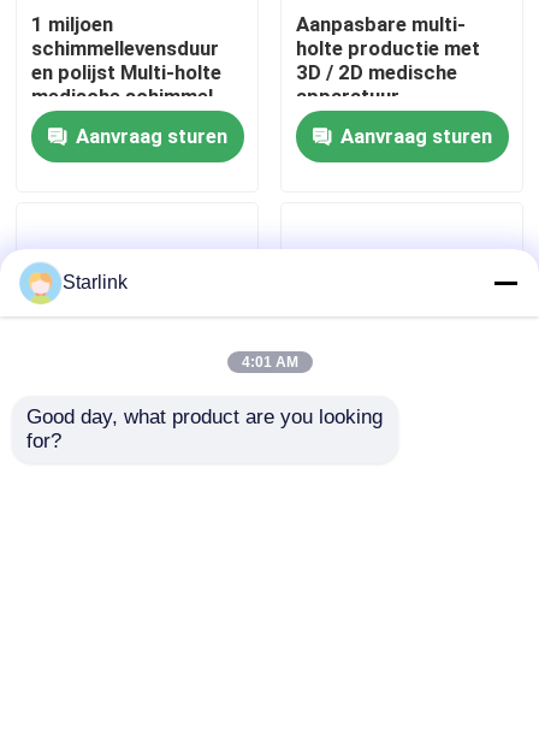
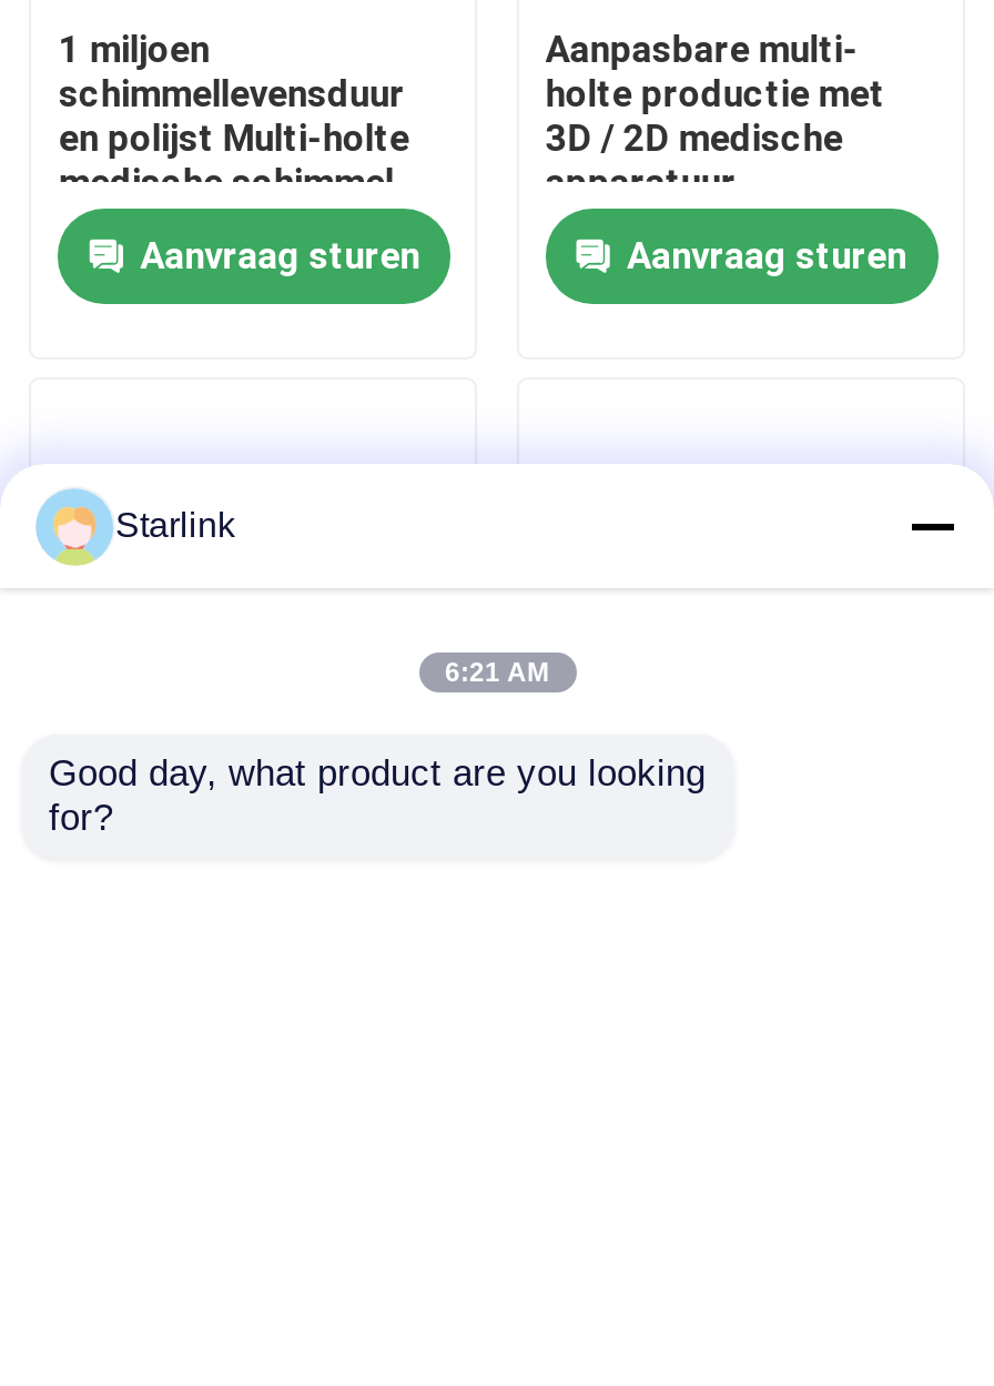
[241,354,298,371] 4:01 AM -> [445,657,549,688] 6:21 AM

